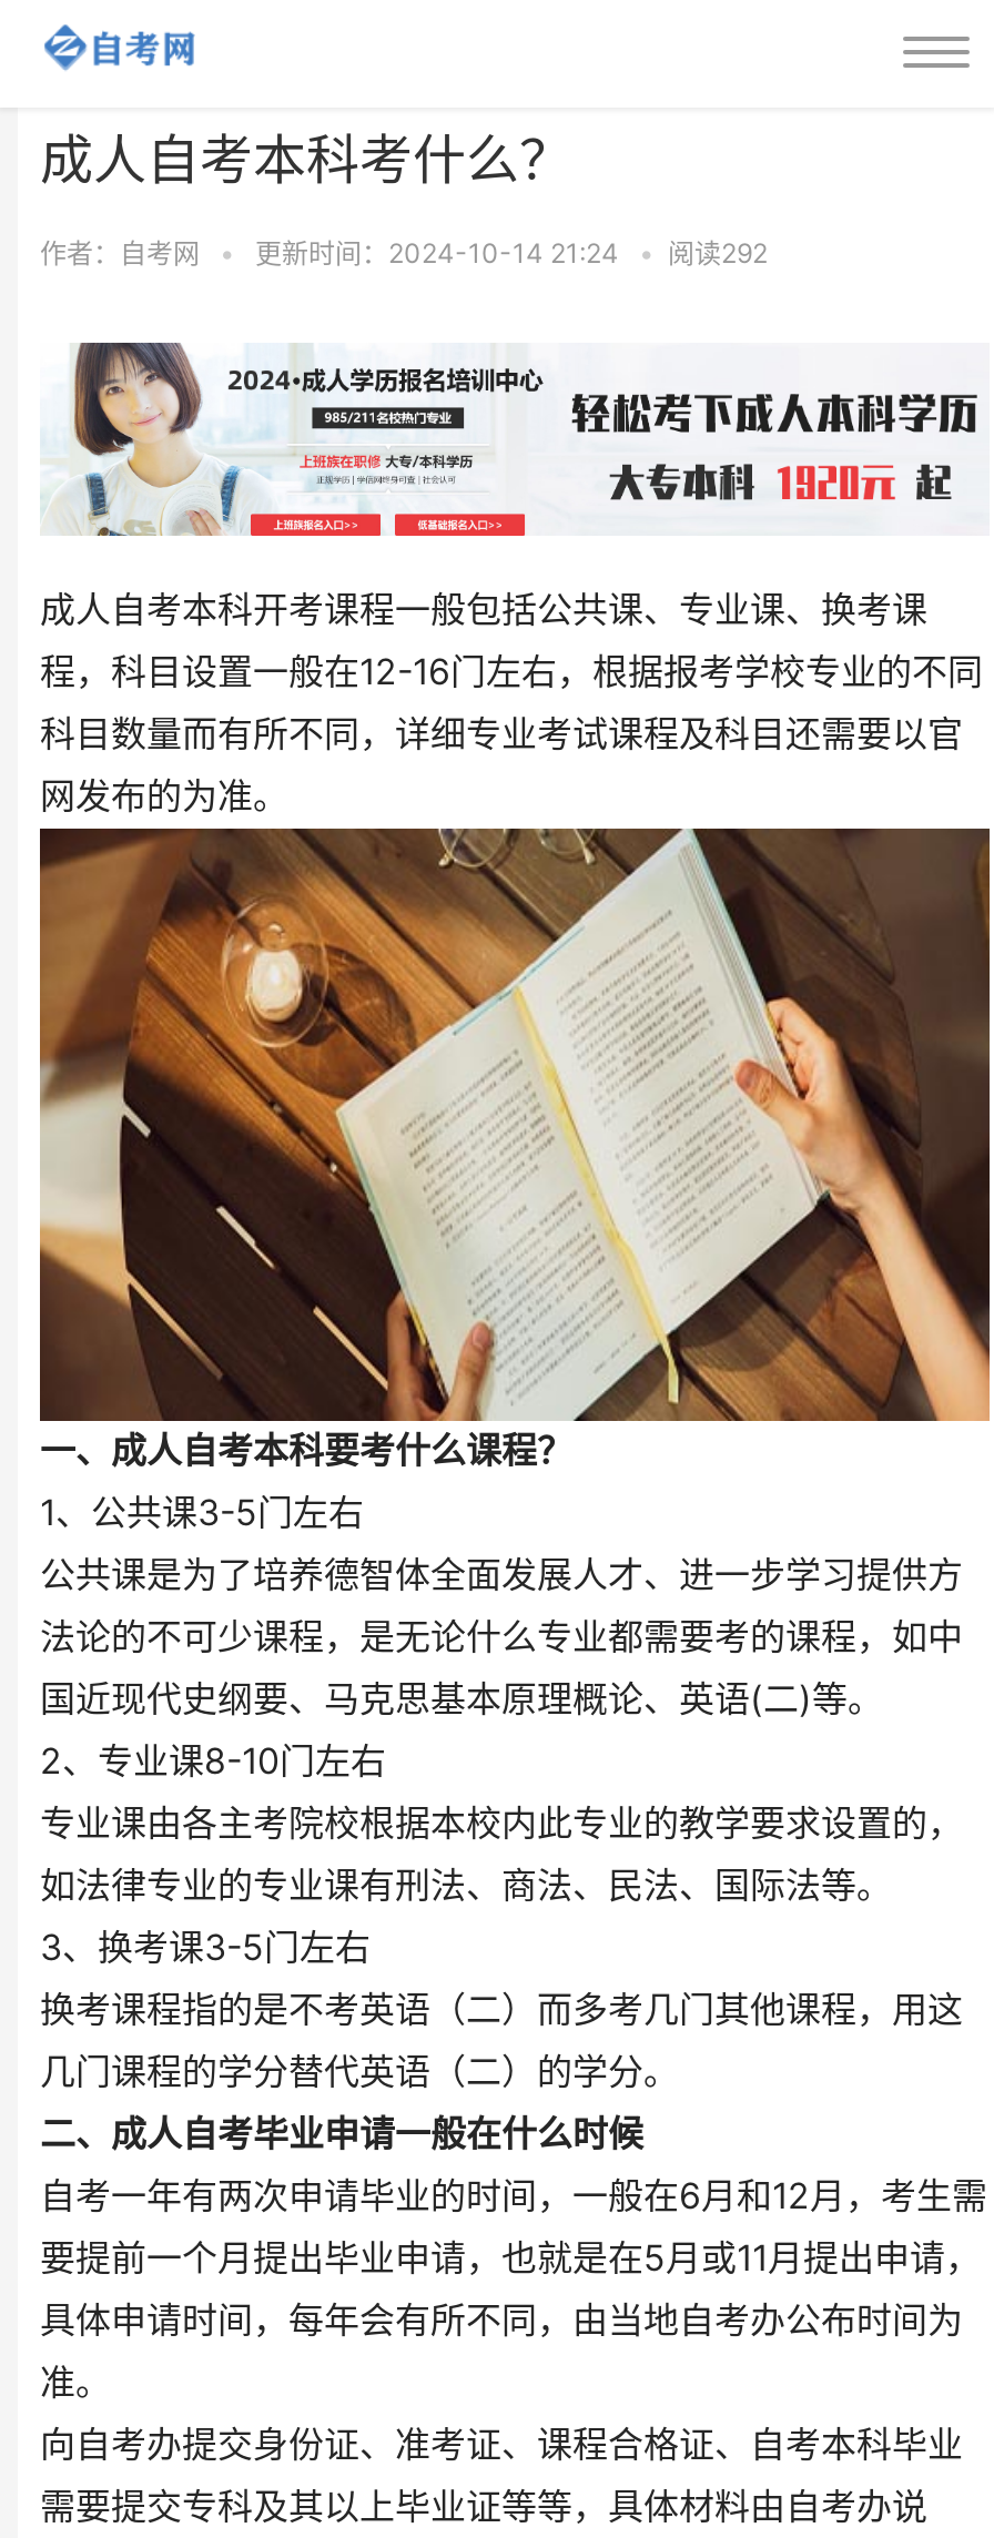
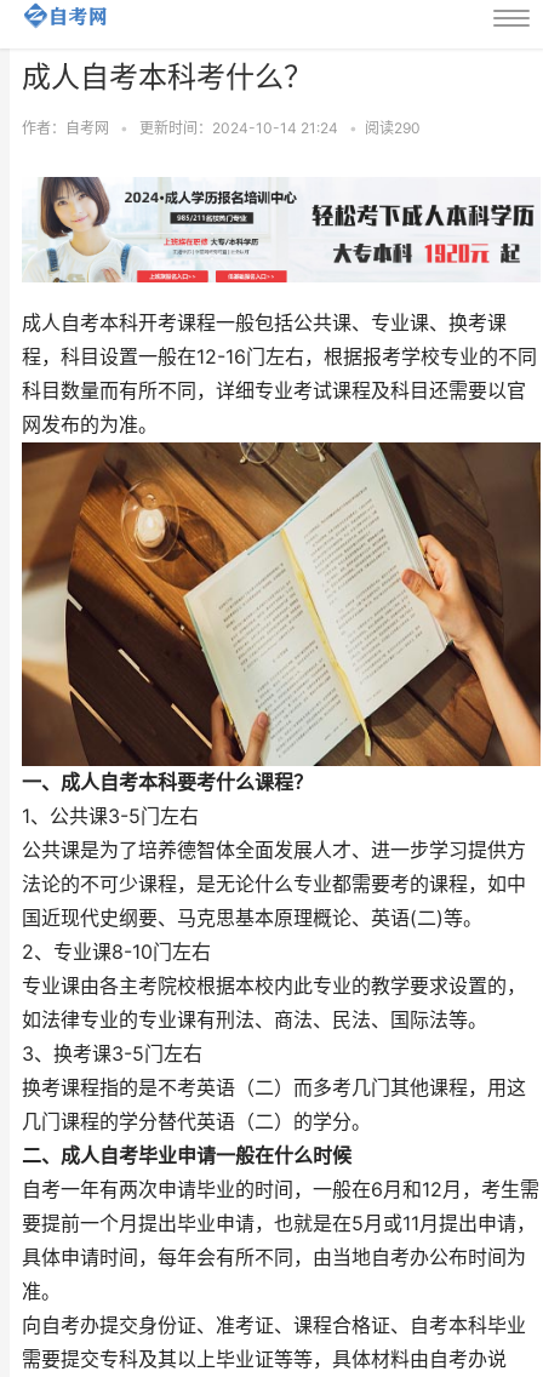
[40,237,768,270] 作者：自考网 • 更新时间：2024-10-14 21:24 • 阅读292 -> [22,119,421,137] 作者：自考网 • 更新时间：2024-10-14 21:24 • 阅读290

